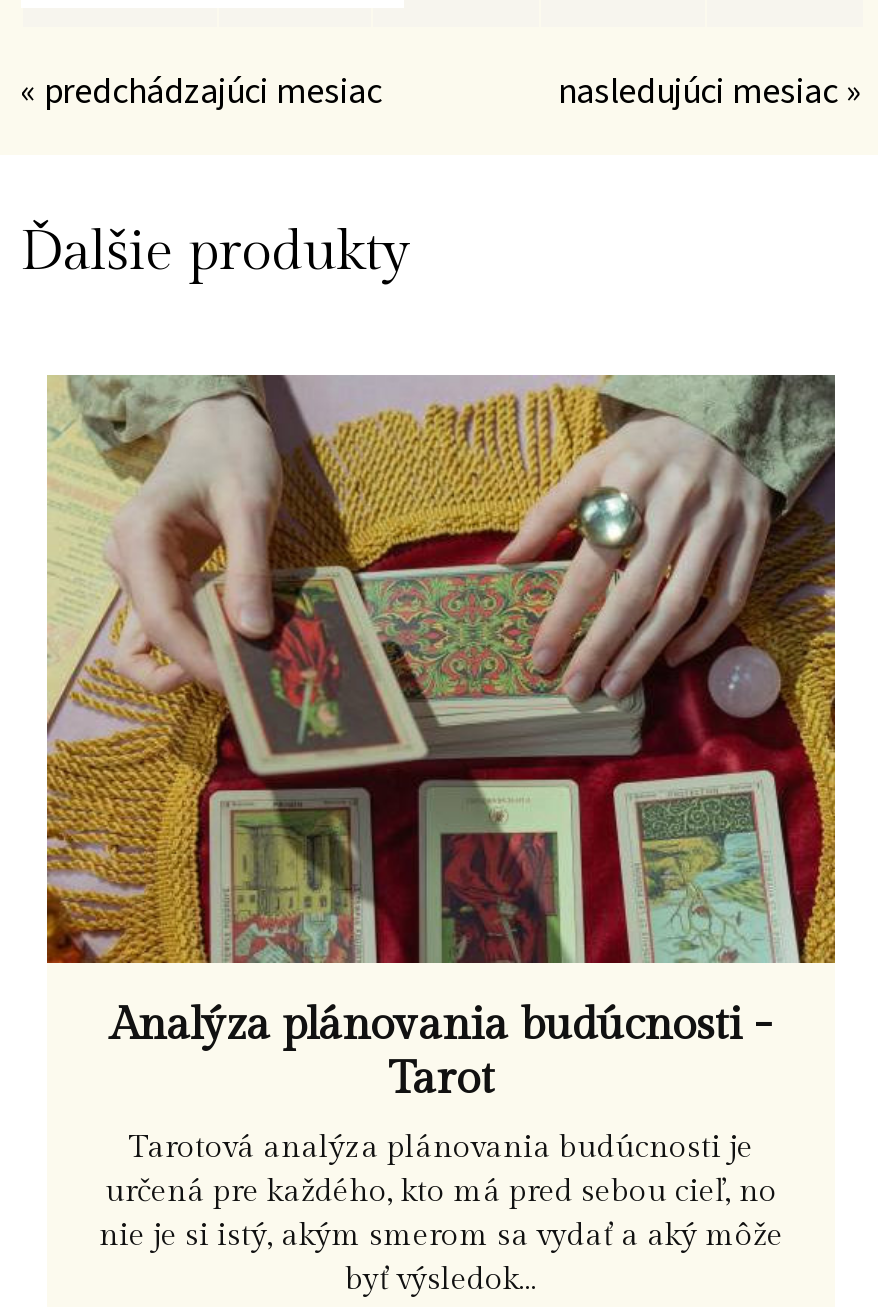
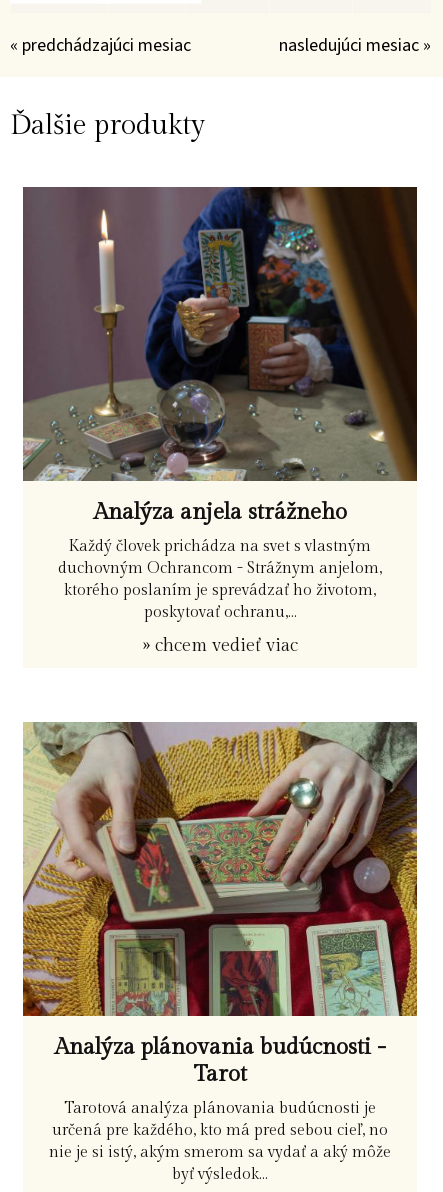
none -> [23,187,418,656] [image] | Analýza anjela strážneho | Každý človek prichádza na svet s vlastným | duchovným Ochrancom - Strážnym anjelom, | ktorého poslaním je sprevádzať ho životom, | poskytovať ochranu,... | » chcem vedieť viac

